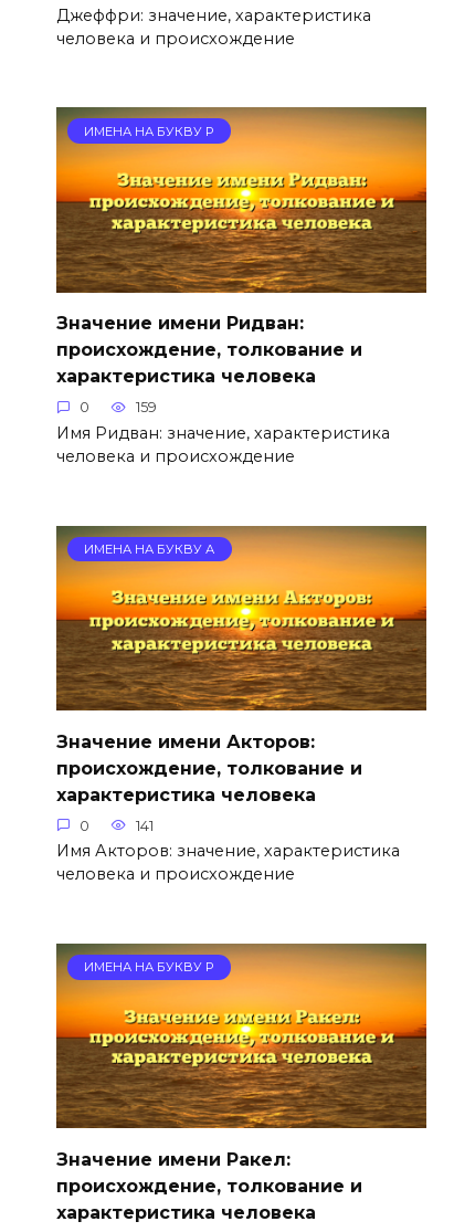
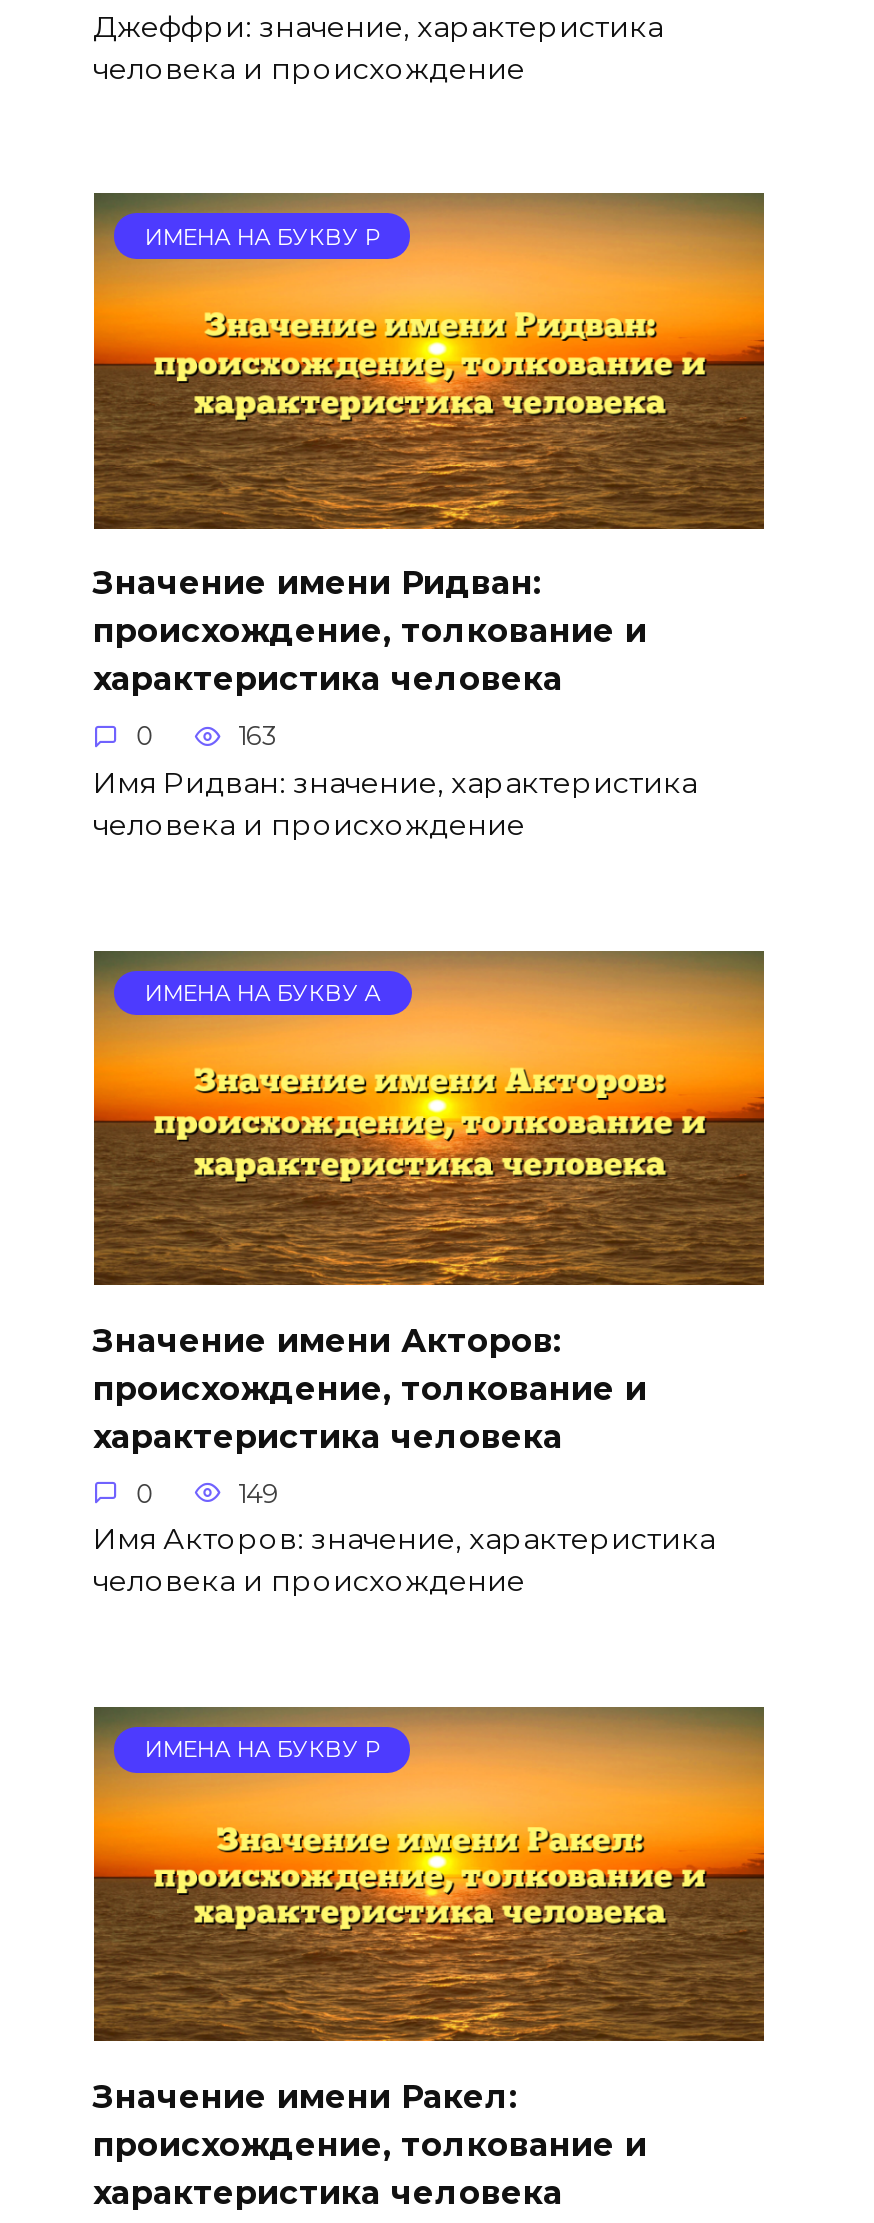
[136,399,157,416] 159 -> [238,722,278,752] 163
[136,817,154,834] 141 -> [238,1478,278,1508] 149

